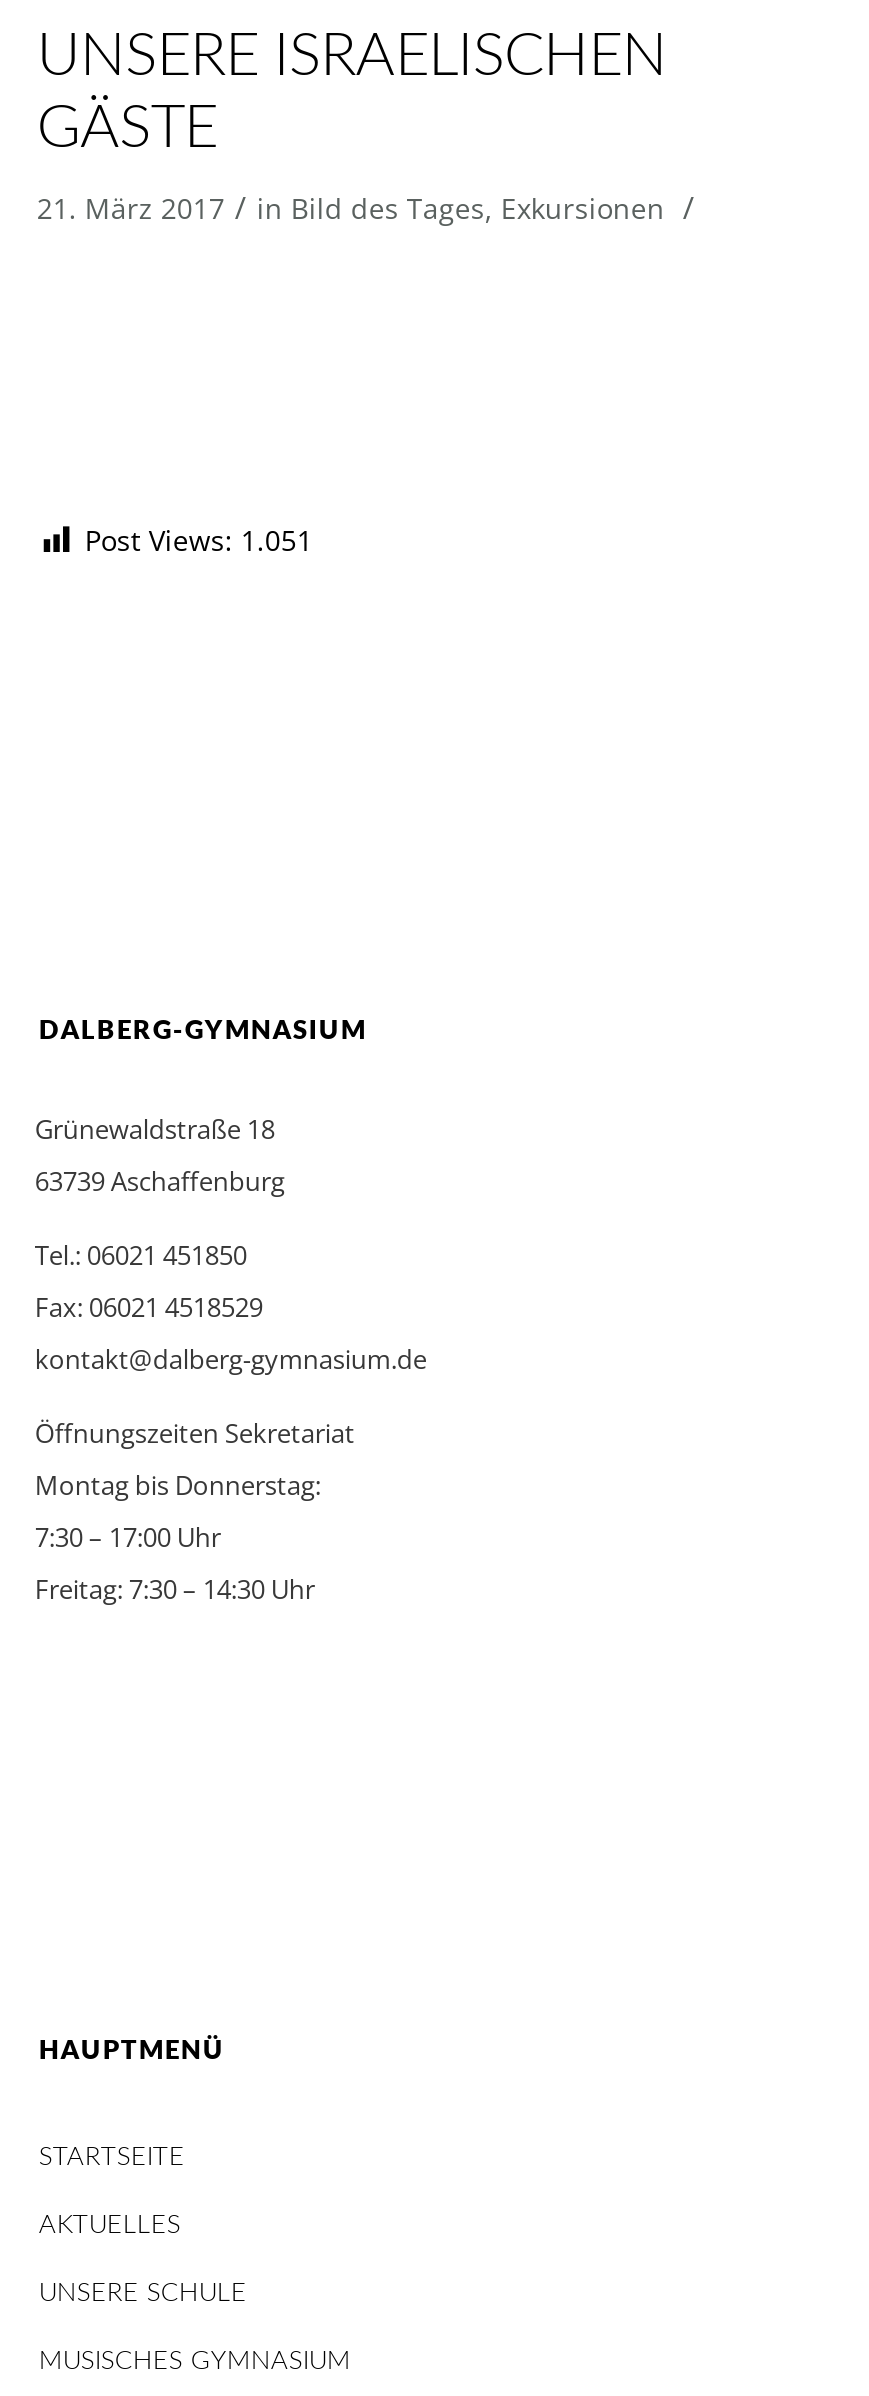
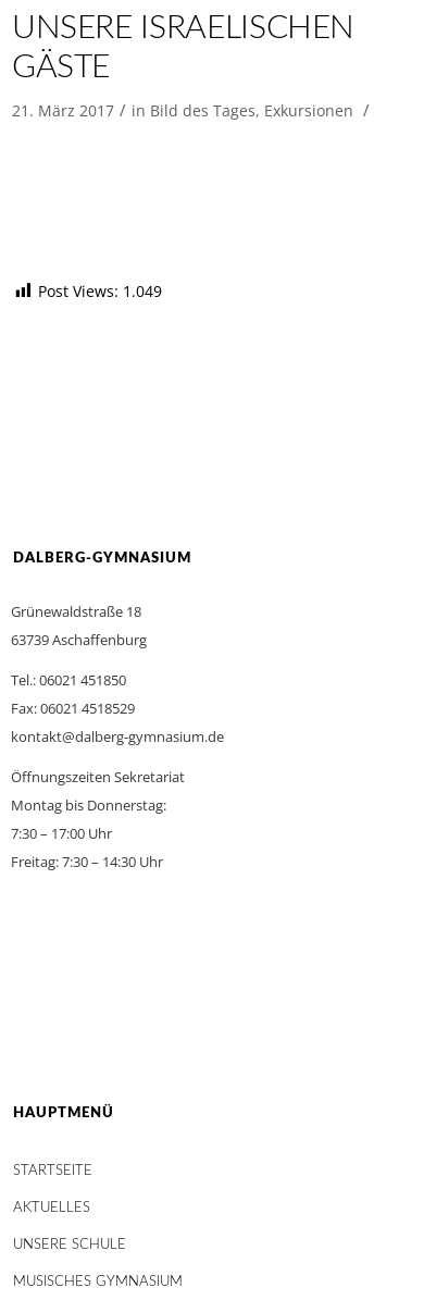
[85,520,313,558] Post Views: 1.051 -> [38,280,162,301] Post Views: 1.049

